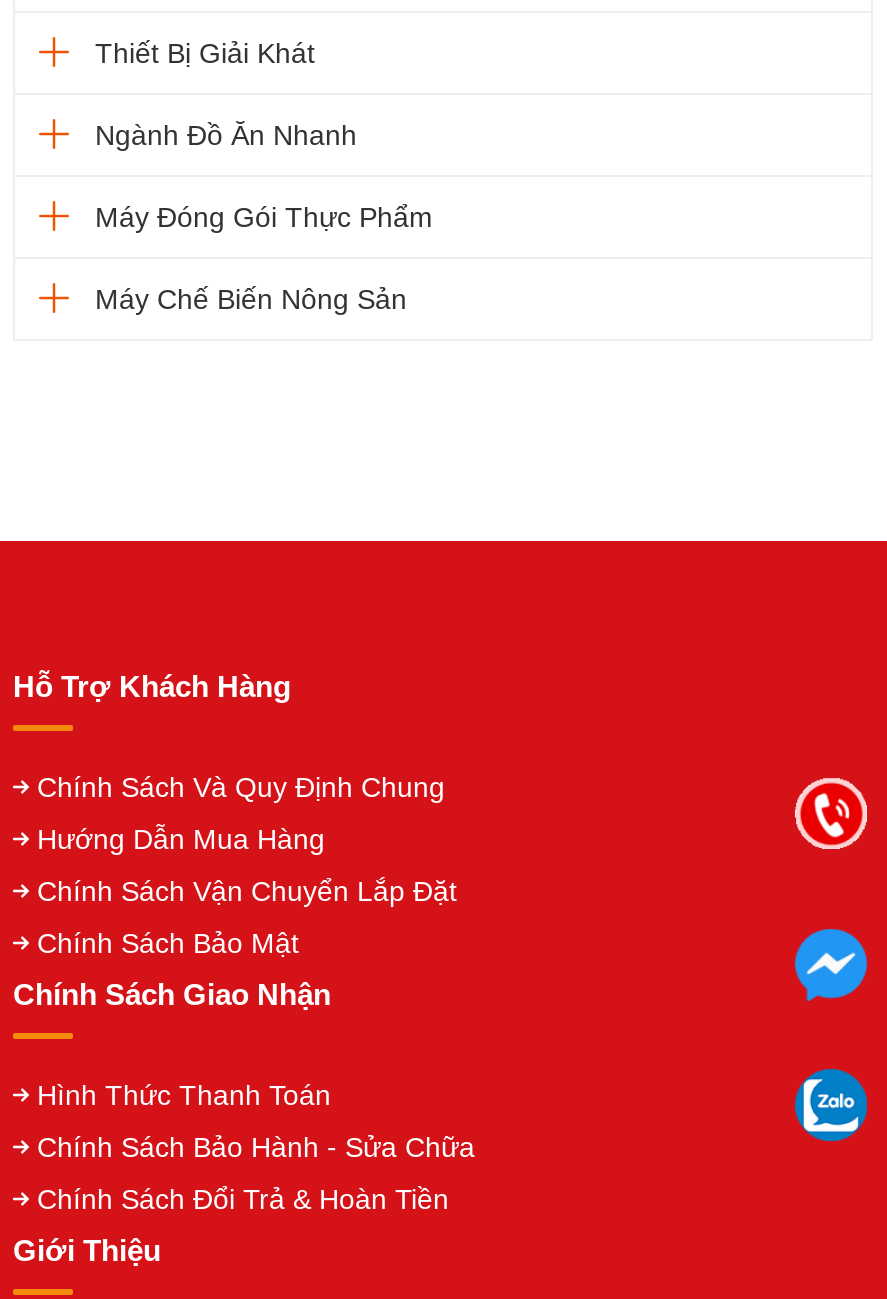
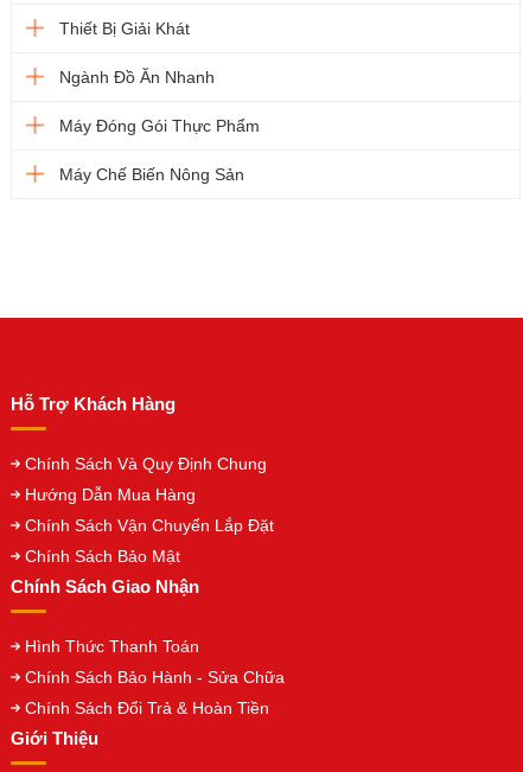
[793,775,869,851] [image] -> none
[793,927,869,1003] [image] -> none
[793,1067,869,1143] [image] -> none

